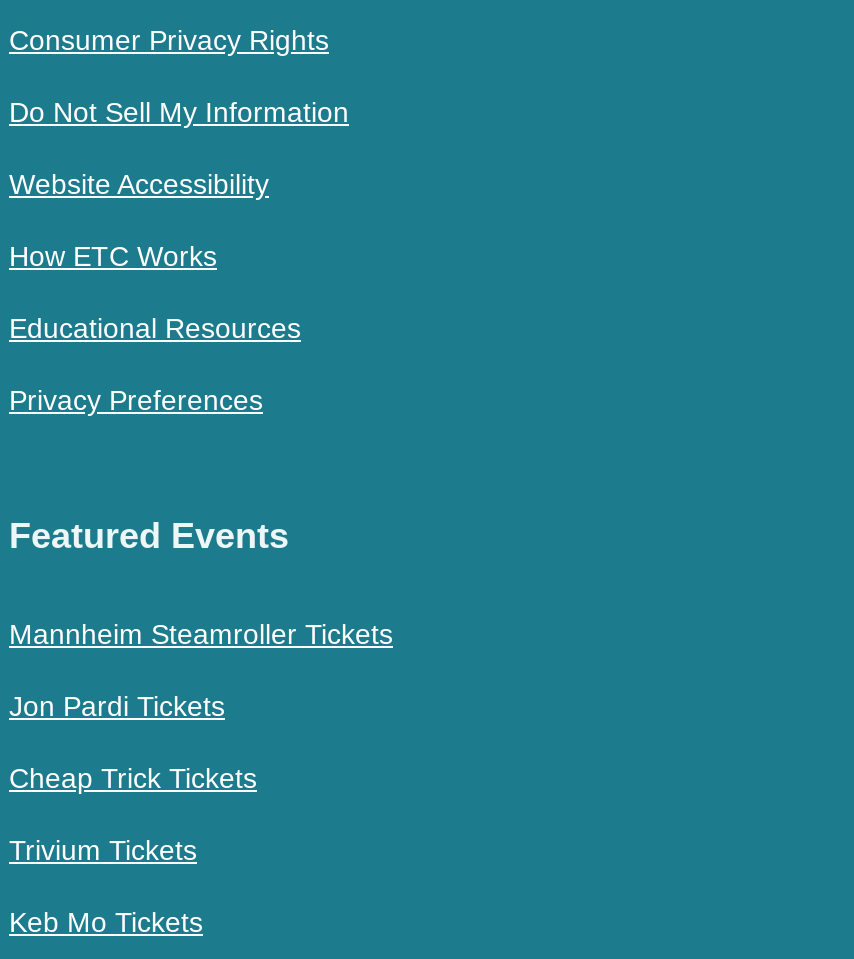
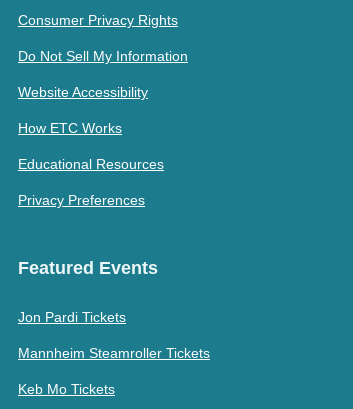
moved [9,617,393,649] -> [18,344,210,360]: Mannheim Steamroller Tickets
[9,761,257,865] Cheap Trick Tickets | Trivium Tickets -> none

